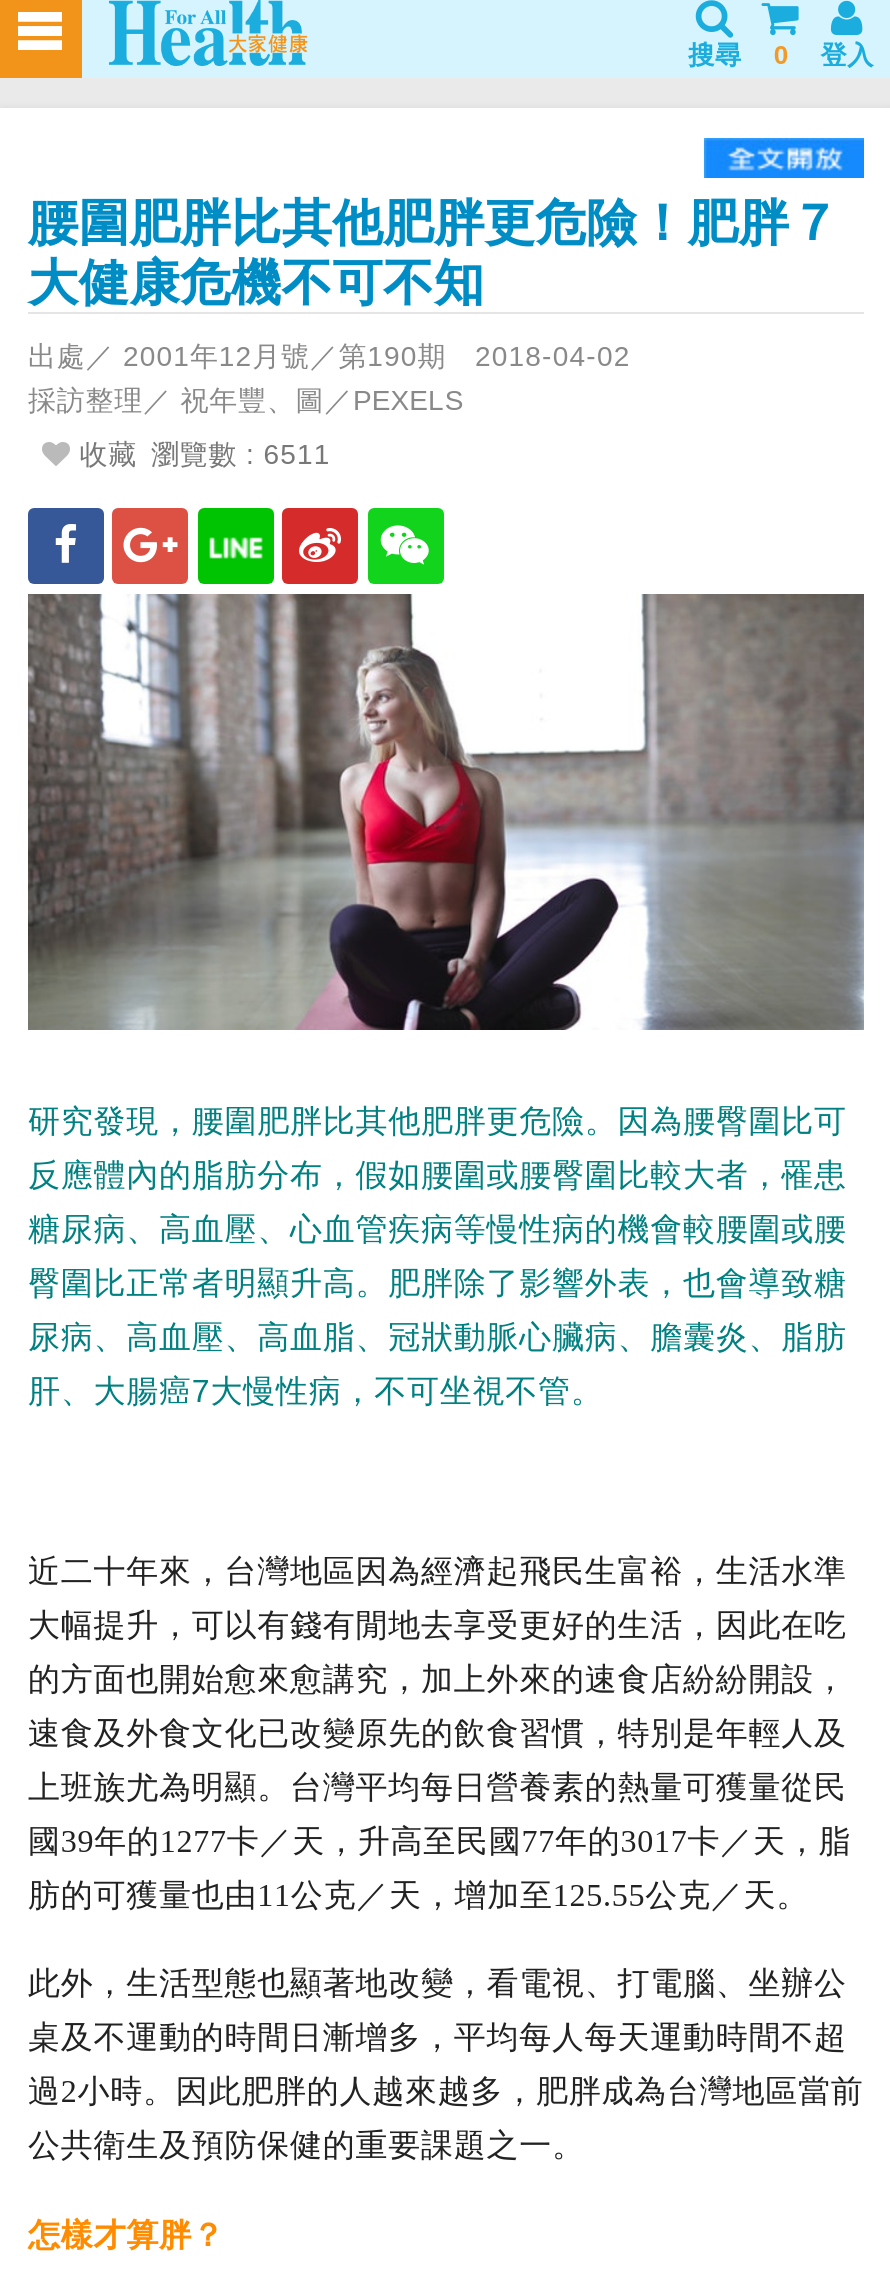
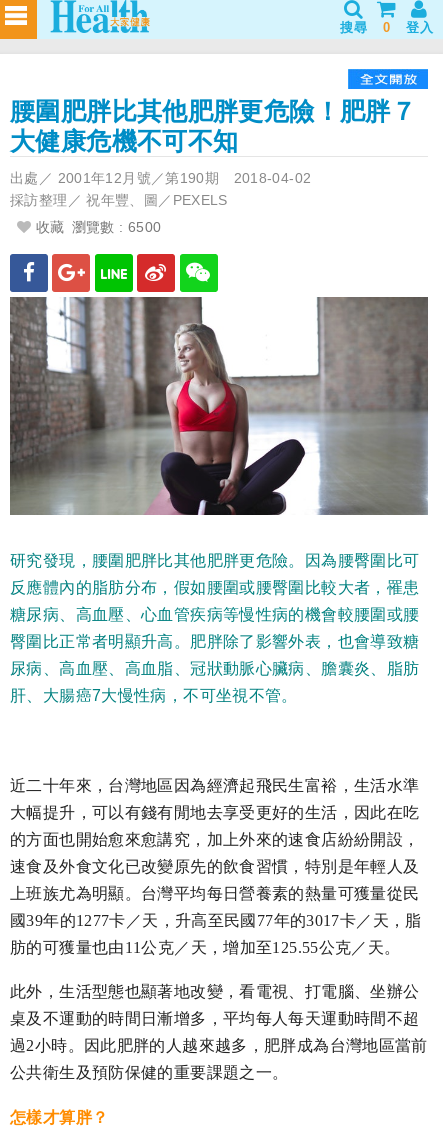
[71,437,330,469] 收藏 瀏覽數 : 6511 -> [31,219,161,235] 收藏 瀏覽數 : 6500

